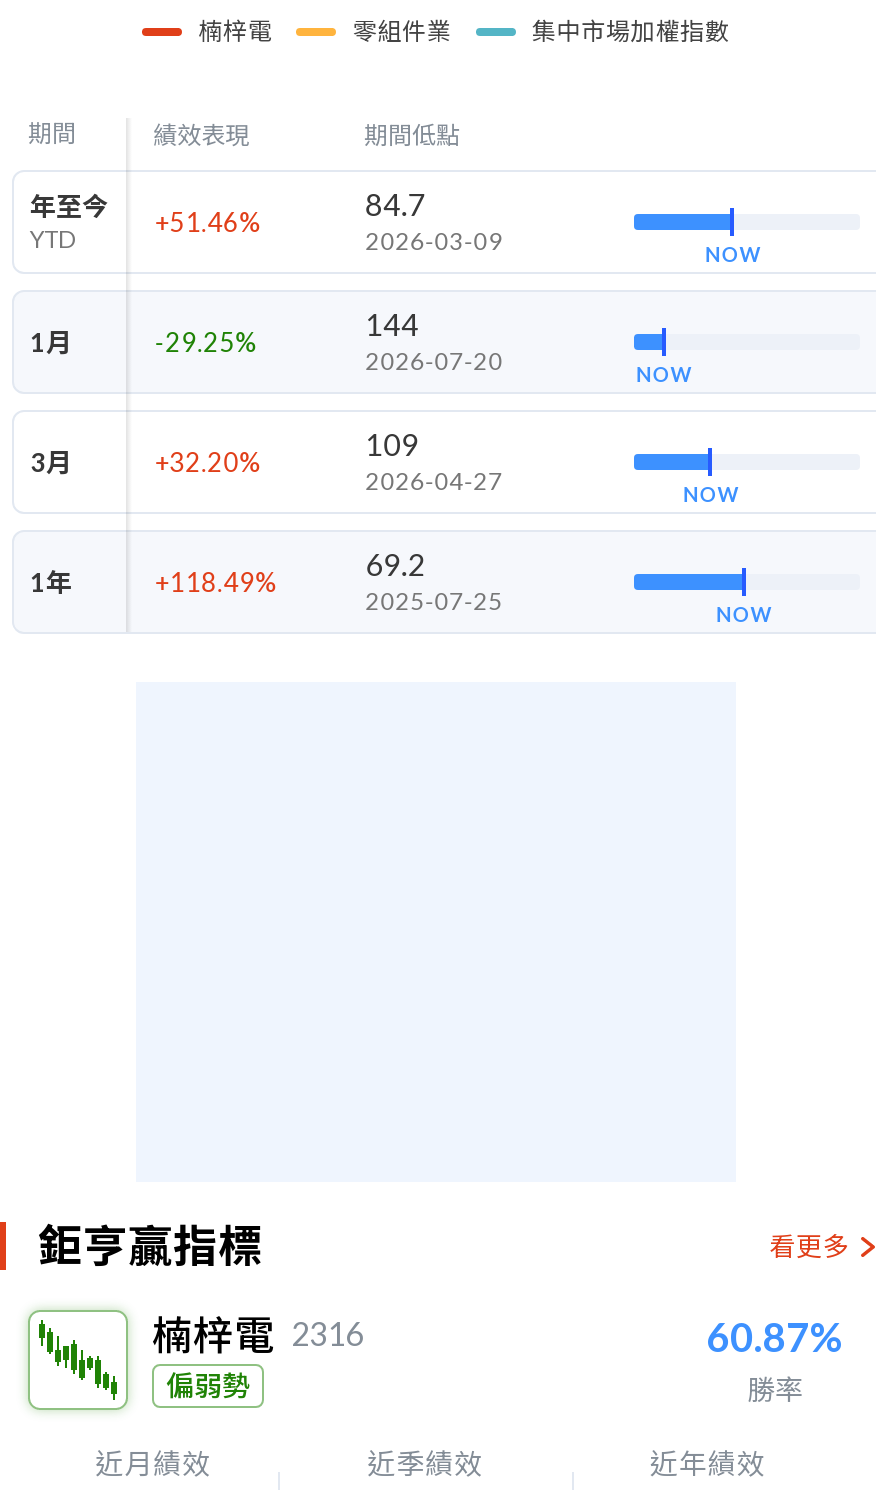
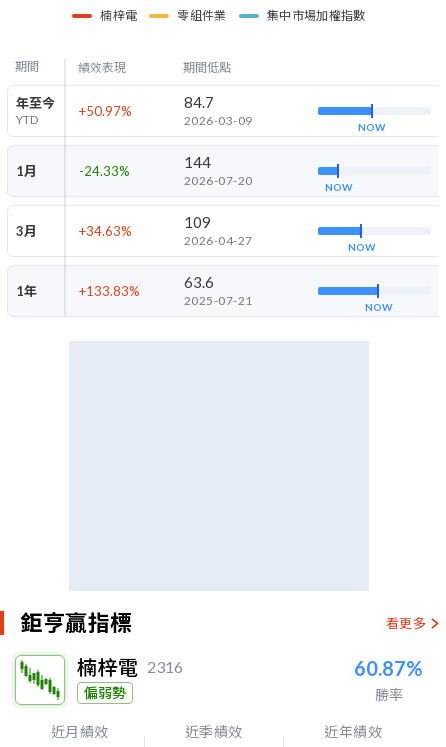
[30,189,261,237] 年至今 +51.46% -> [16,94,132,118] 年至今 +50.97%
[155,325,257,357] -29.25% -> [79,162,130,178] -24.33%
[155,445,261,477] +32.20% -> [79,222,132,238] +34.63%
[365,546,425,582] 69.2 -> [184,273,214,291] 63.6
[155,565,277,597] +118.49% -> [79,282,140,298] +133.83%
[365,586,503,616] 2025-07-25 -> [184,293,253,308] 2025-07-21

